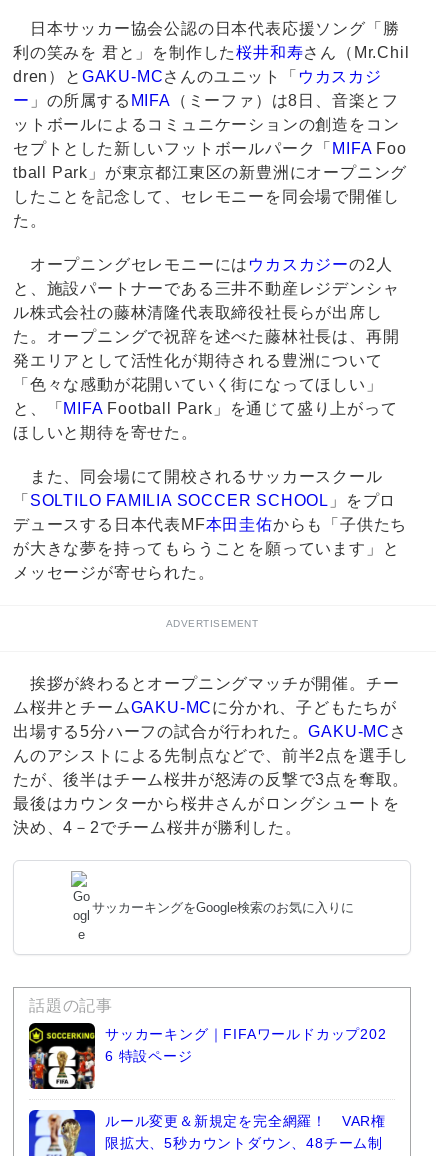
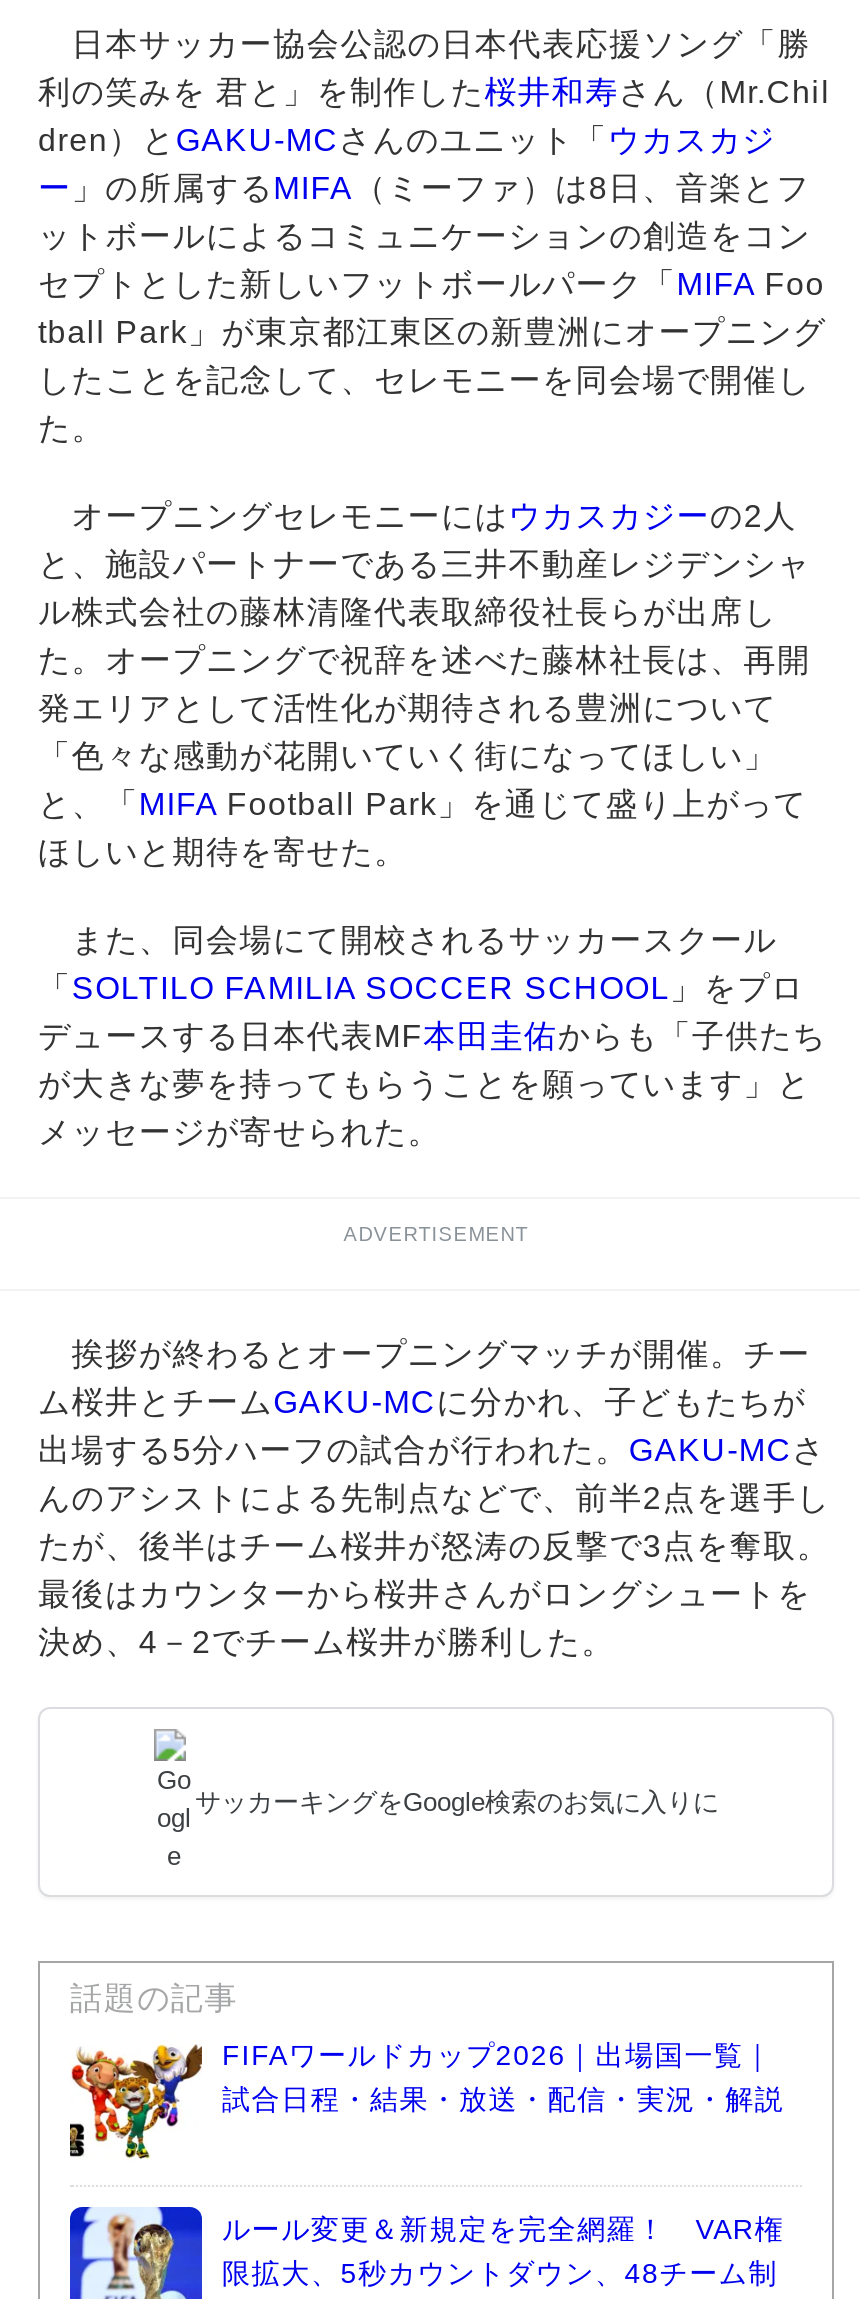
[28,1022,387,1090] [image] | サッカーキング｜FIFAワールドカップ202 | 6 特設ページ -> [68,2033,784,2165] [image] | FIFAワールドカップ2026｜出場国一覧｜ | 試合日程・結果・放送・配信・実況・解説

